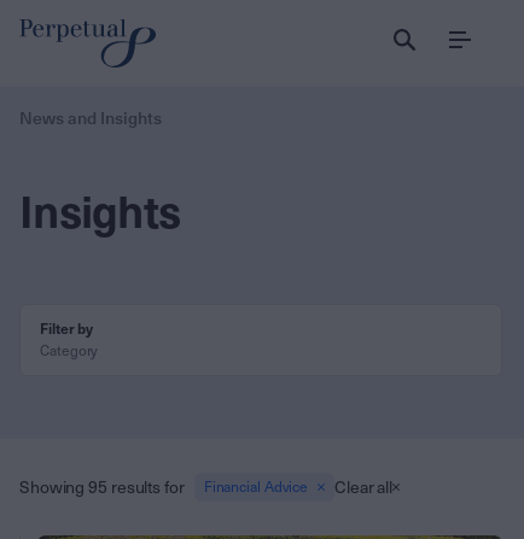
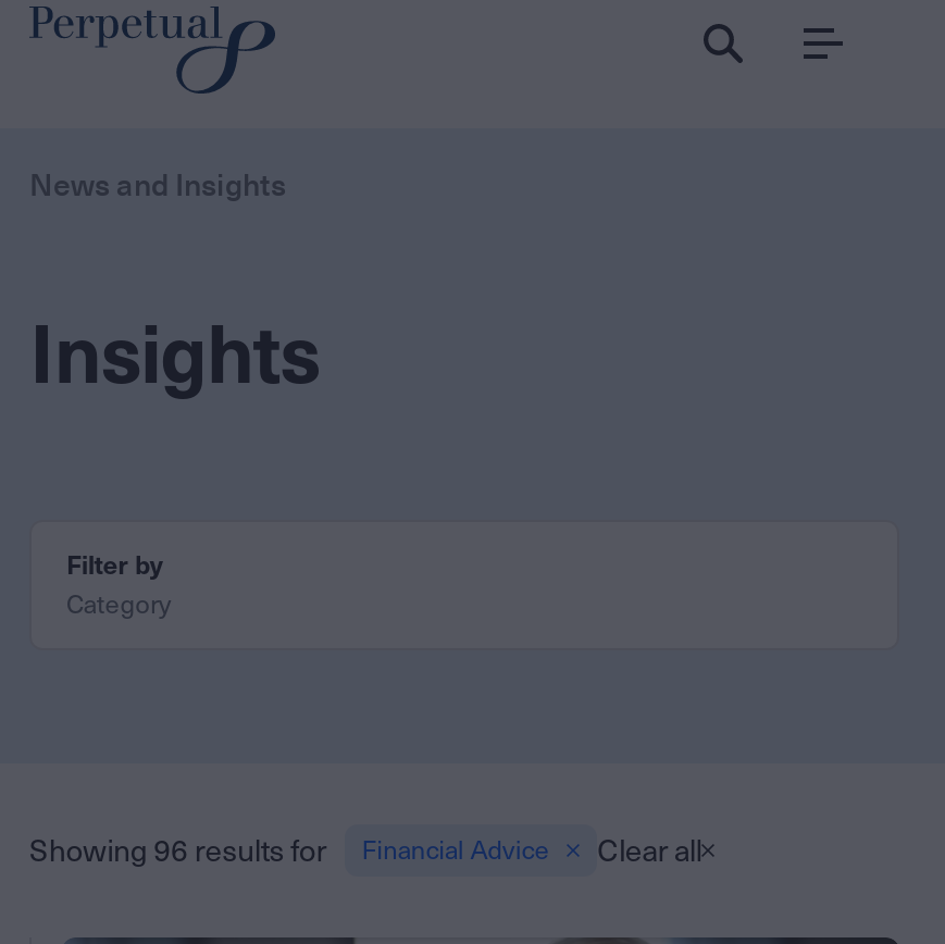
[19,477,184,497] Showing 95 results for -> [29,832,327,869] Showing 96 results for

